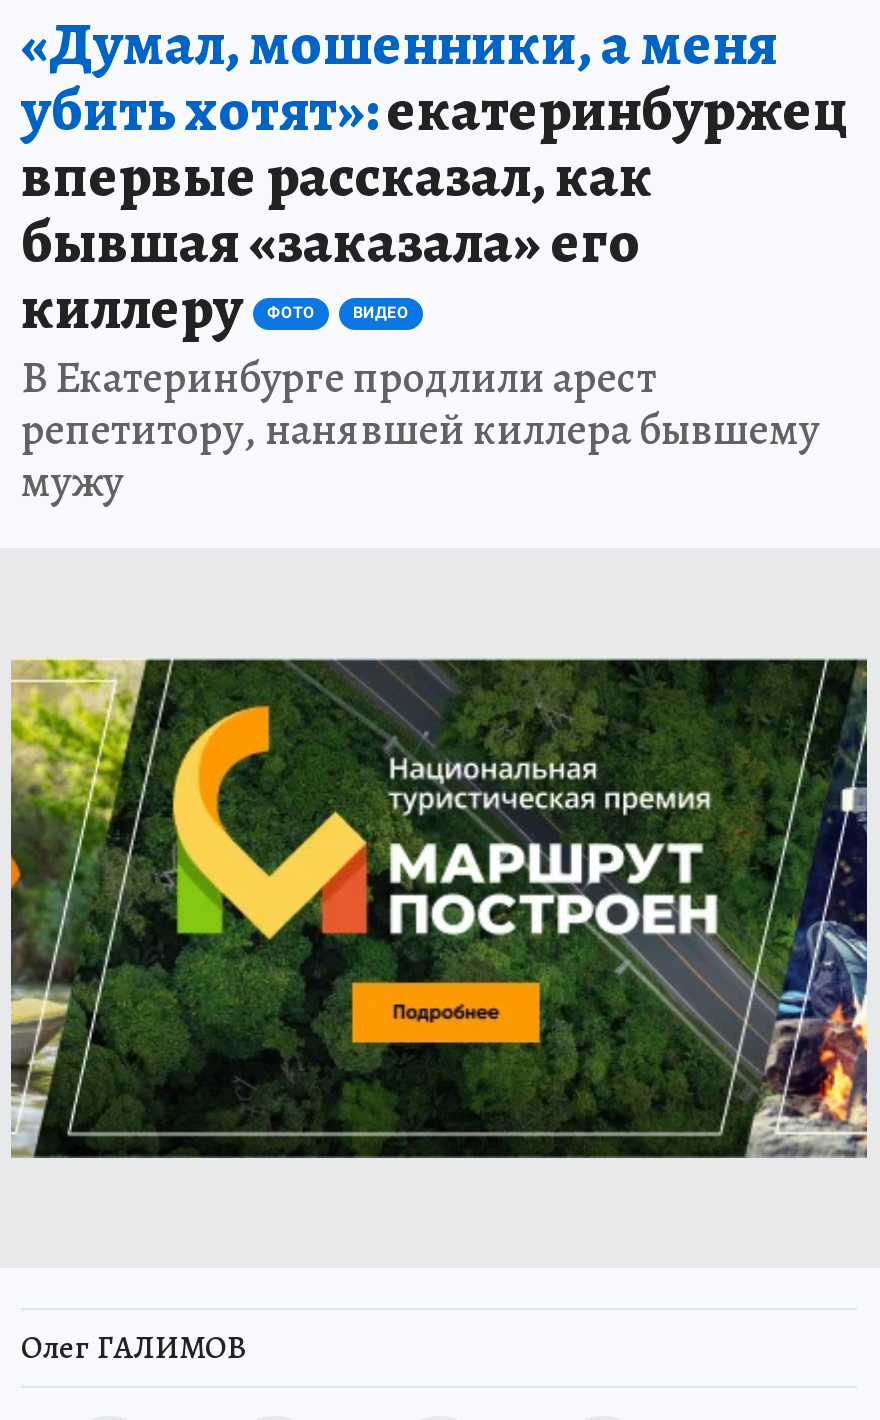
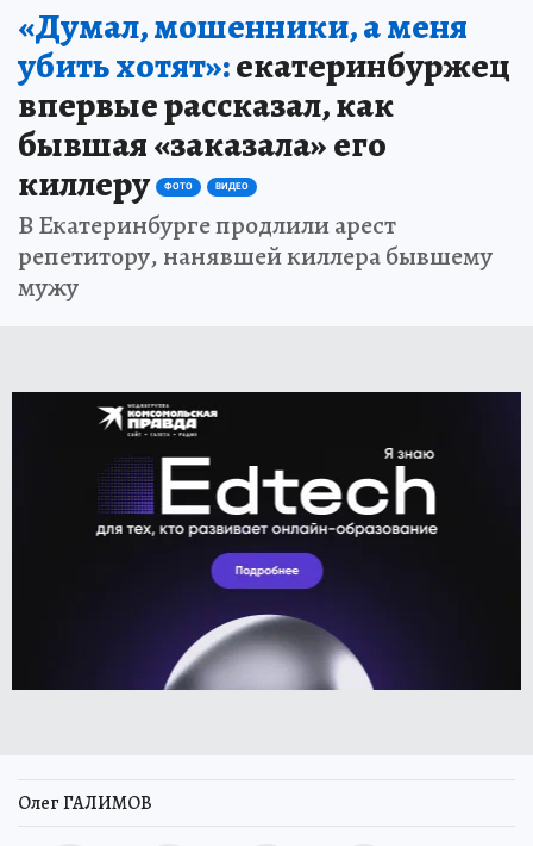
[9,658,869,1160] [image] -> [11,391,522,690] [image]

